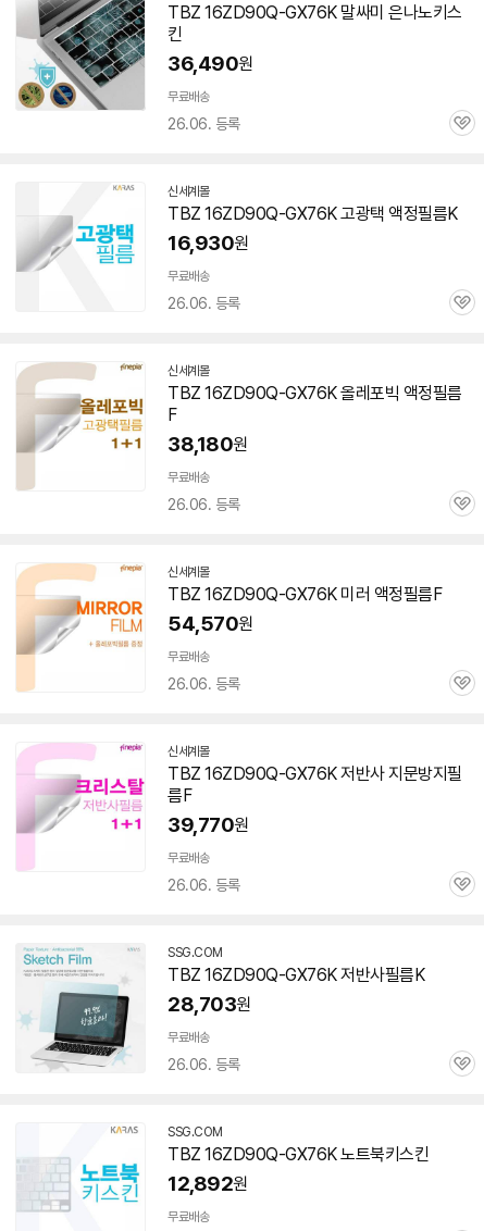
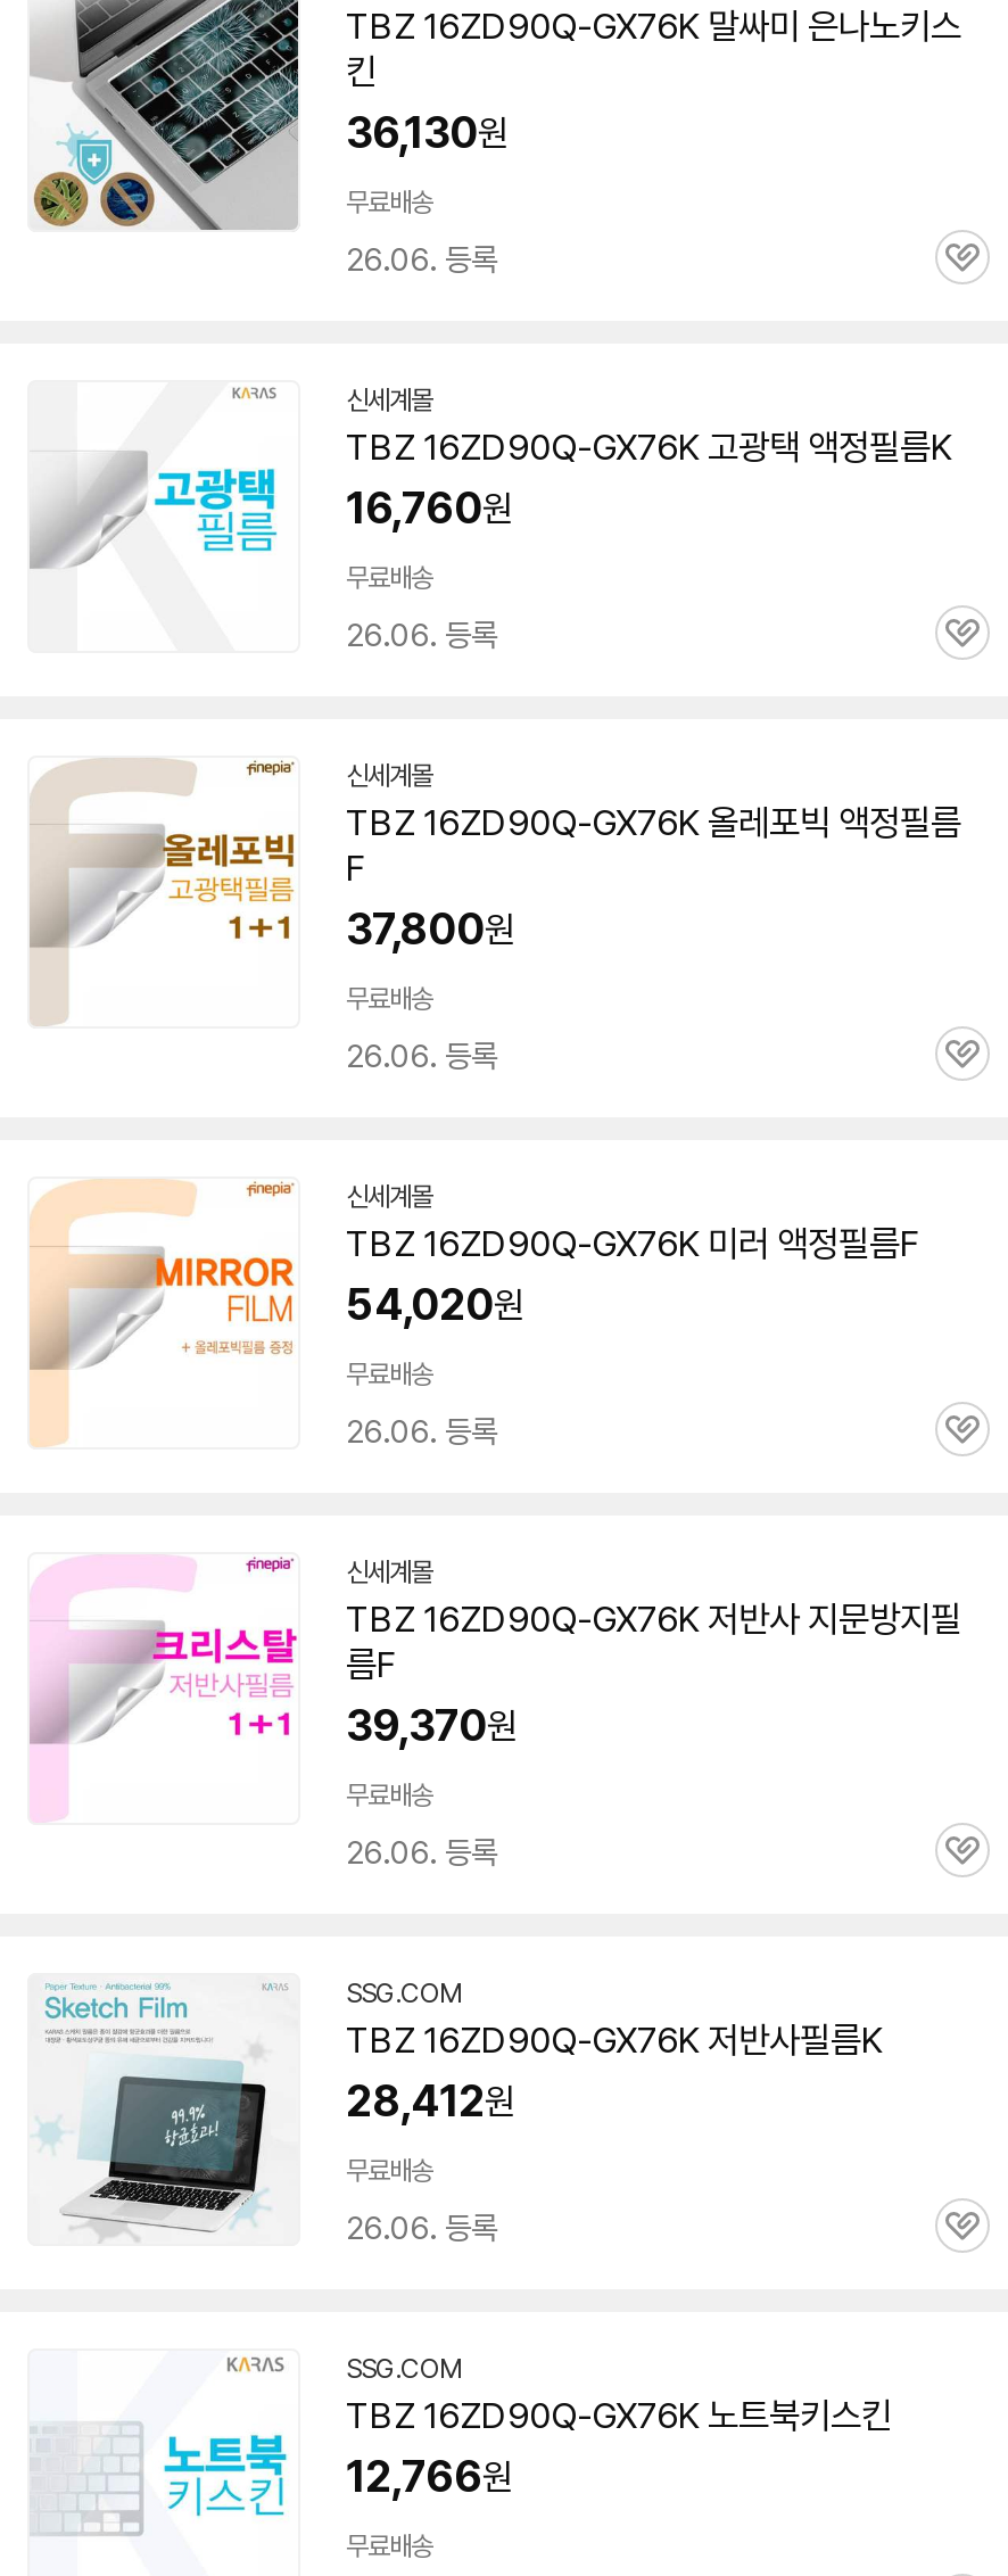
[167,51,253,76] 36,490원 -> [346,107,509,159] 36,130원
[167,231,249,256] 16,930원 -> [346,482,513,535] 16,760원
[167,432,247,457] 38,180원 -> [346,903,515,956] 37,800원
[167,611,253,636] 54,570원 -> [346,1279,524,1331] 54,020원
[167,812,249,837] 39,770원 -> [346,1700,518,1752] 39,370원
[167,992,251,1017] 28,703원 -> [346,2075,515,2128] 28,412원
[167,1171,247,1196] 12,892원 -> [346,2451,513,2503] 12,766원

